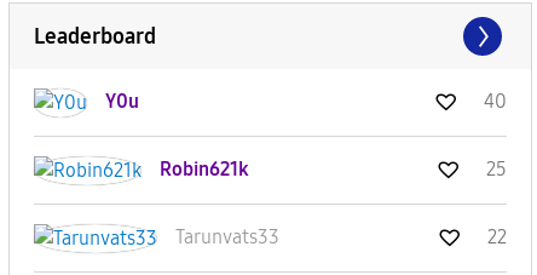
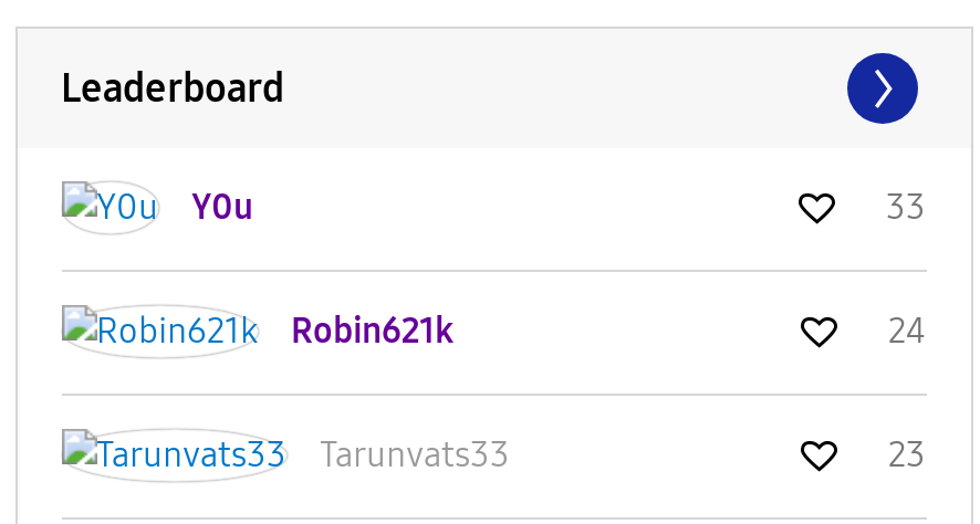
[478,90,506,113] 40 -> [877,185,926,227] 33
[481,157,506,181] 25 -> [879,308,926,350] 24
[482,225,506,248] 22 -> [879,432,926,474] 23

